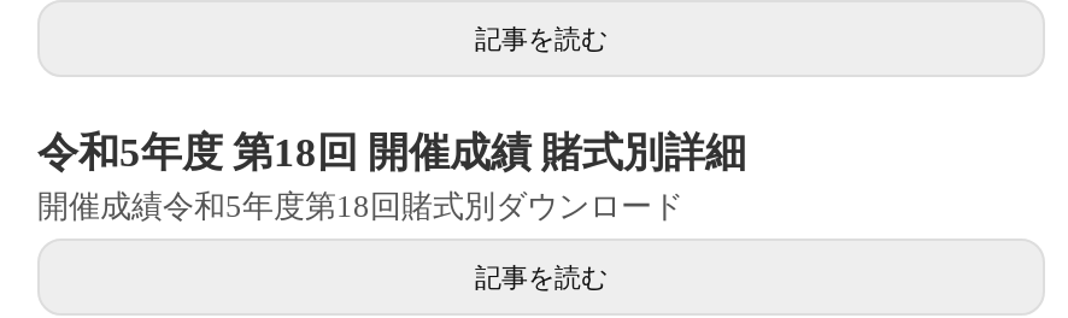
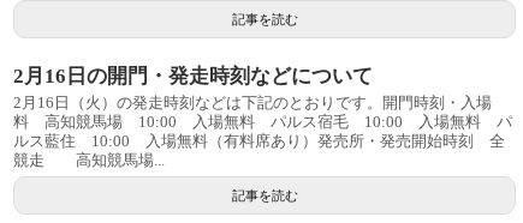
[37,130,746,224] 令和5年度 第18回 開催成績 賭式別詳細 | 開催成績令和5年度第18回賭式別ダウンロード -> [13,65,512,169] 2月16日の開門・発走時刻などについて | 2月16日（火）の発走時刻などは下記のとおりです。開門時刻・入場 | 料 高知競馬場 10:00 入場無料 パルス宿毛 10:00 入場無料 パ | ルス藍住 10:00 入場無料（有料席あり）発売所・発売開始時刻 全 | 競走 高知競馬場...

